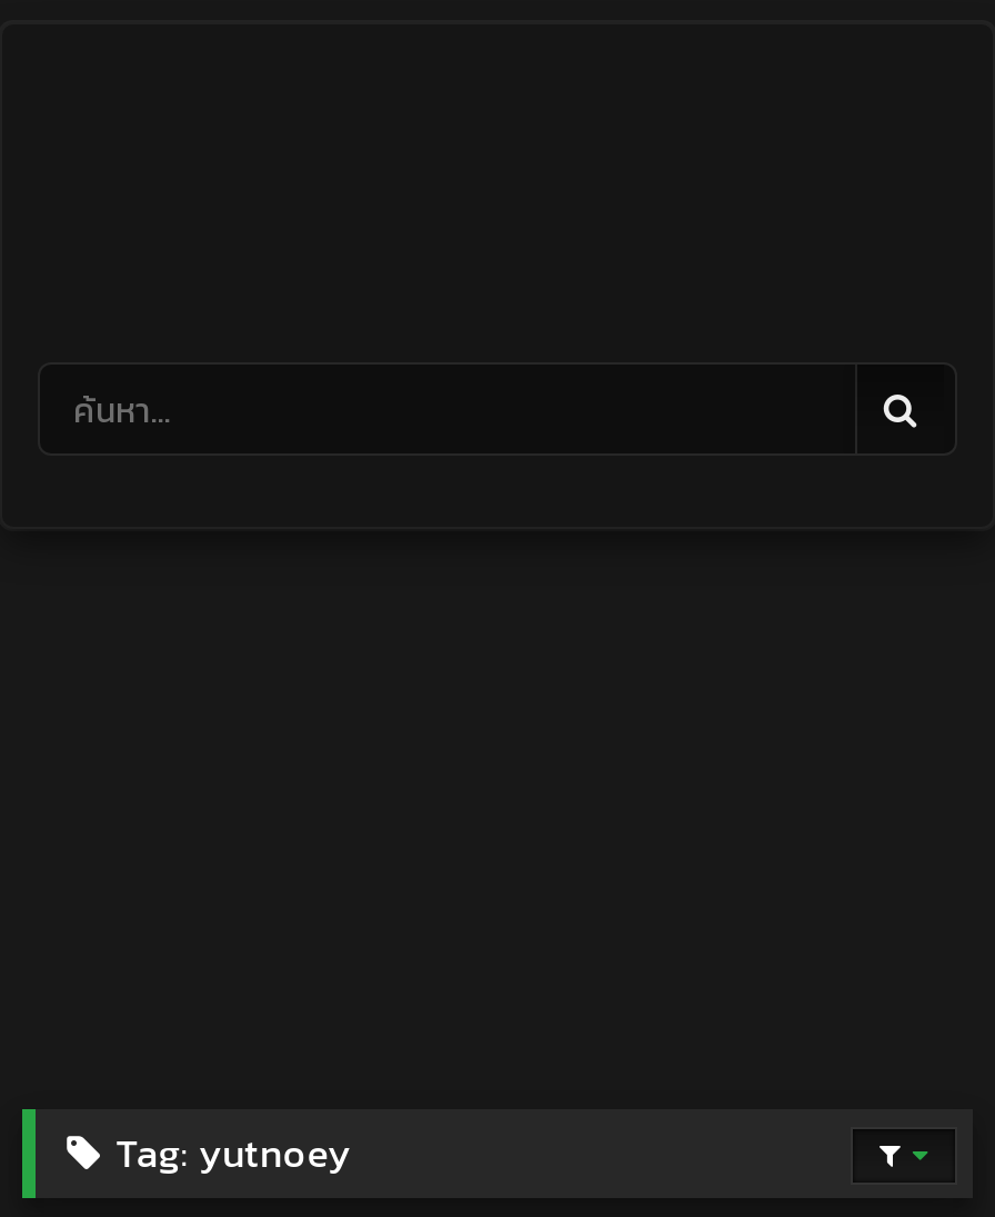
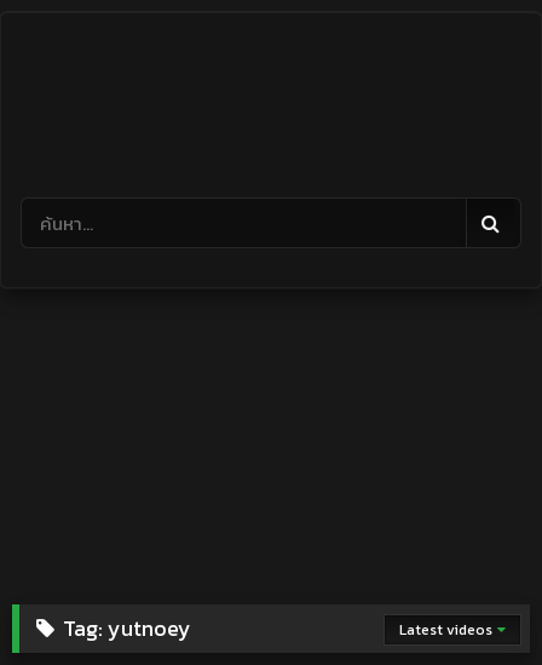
none -> [399,619,493,641] Latest videos

